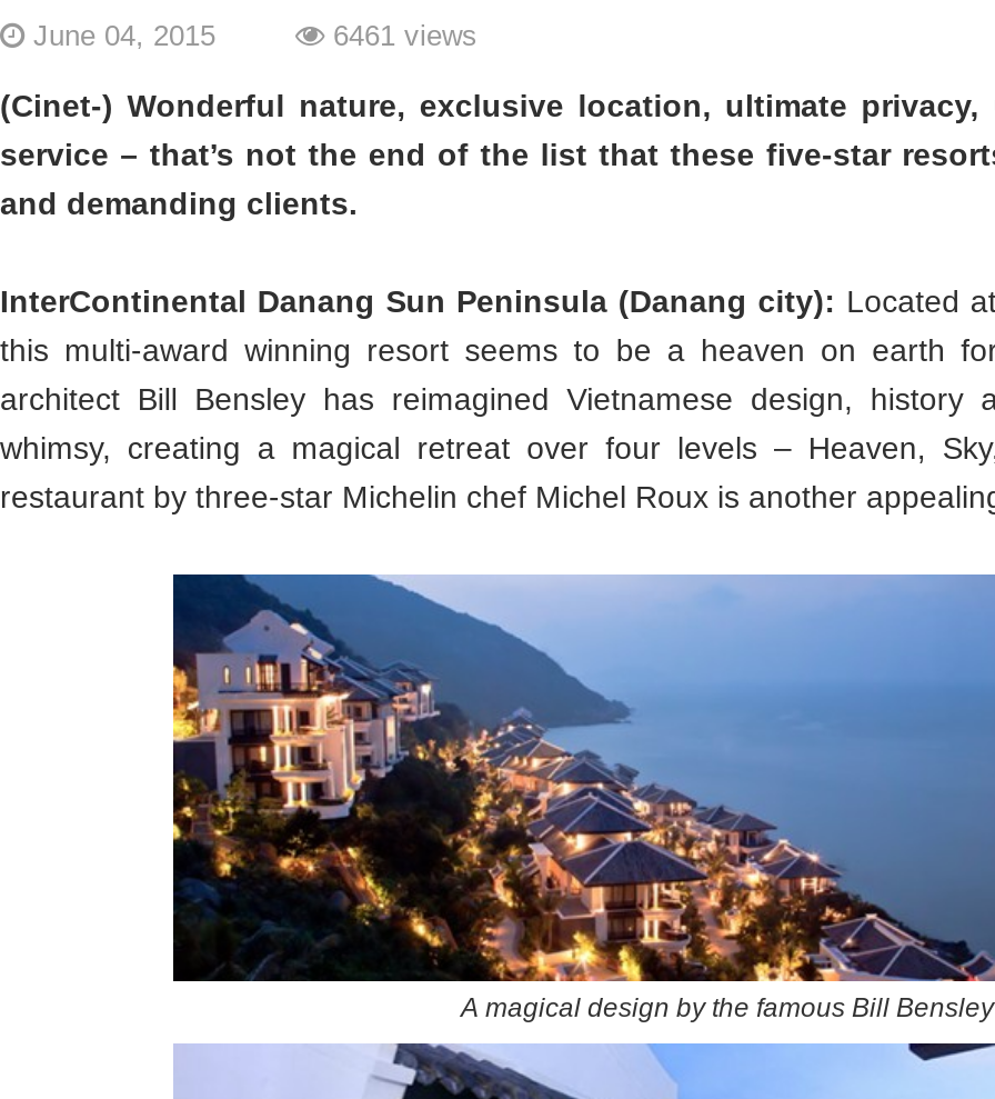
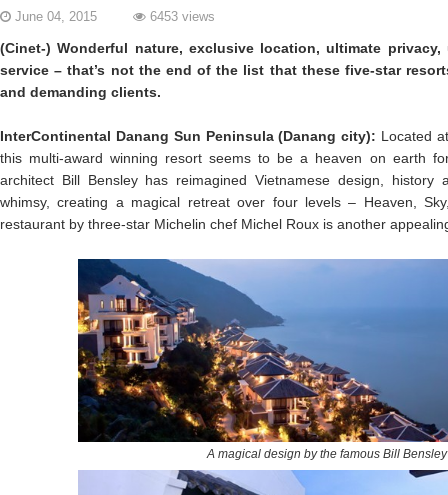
[24,19,478,52] June 04, 2015 6461 views -> [11,9,215,24] June 04, 2015 6453 views

